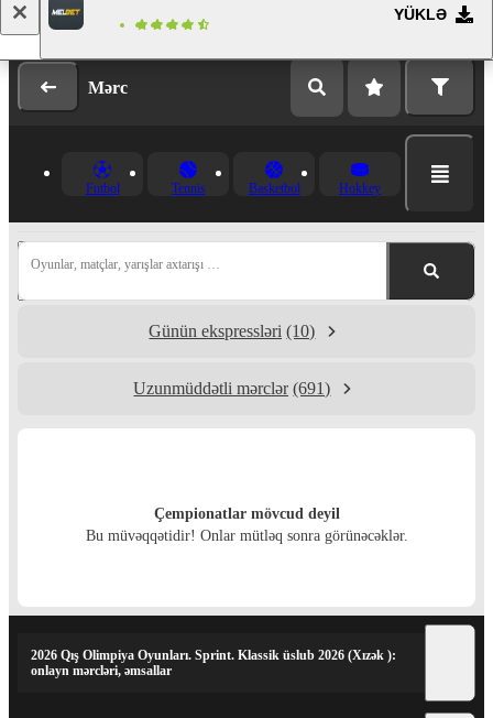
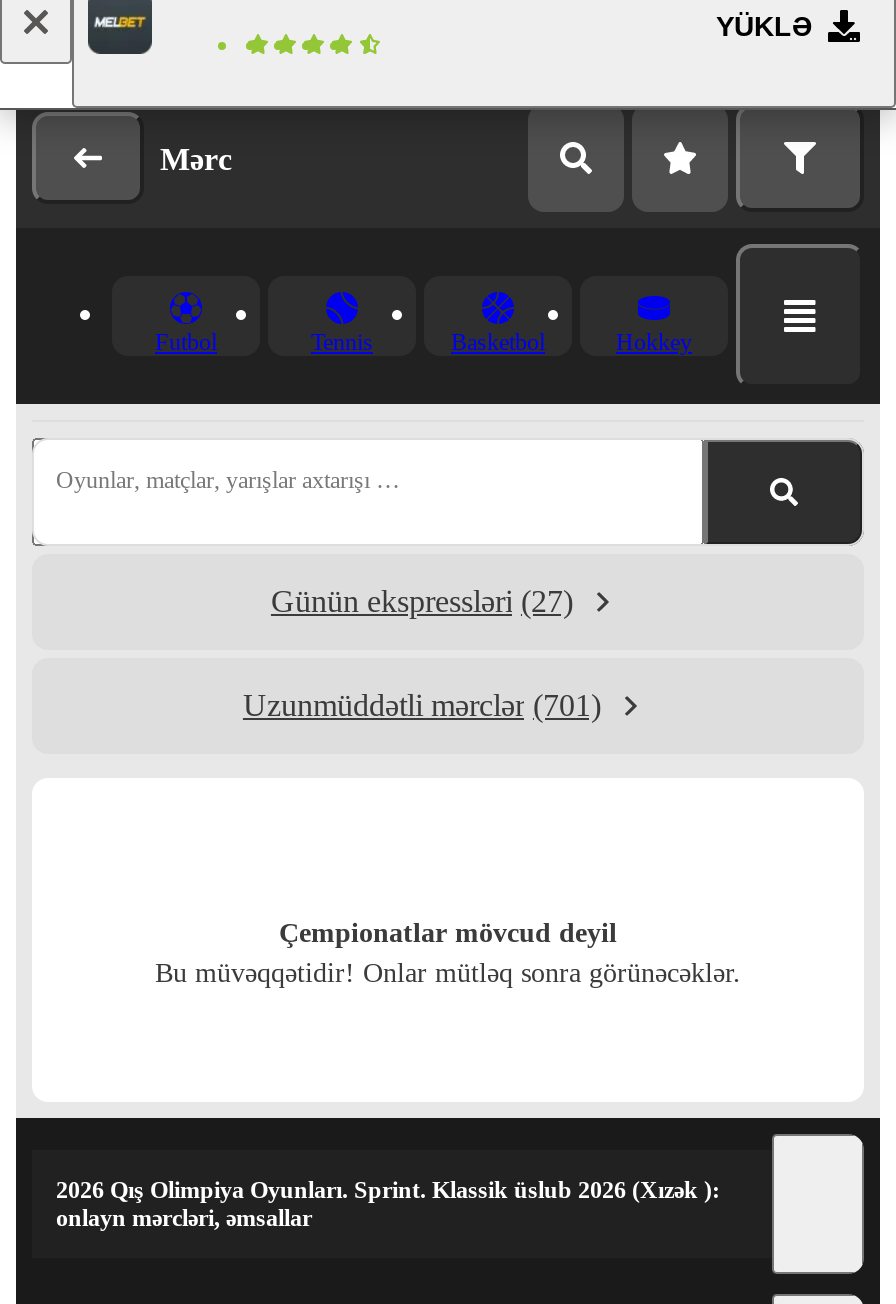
[149,322,315,340] Günün ekspressləri (10) -> [271,584,573,618] Günün ekspressləri (27)
[134,379,331,398] Uzunmüddətli mərclər (691) -> [243,688,601,722] Uzunmüddətli mərclər (701)

